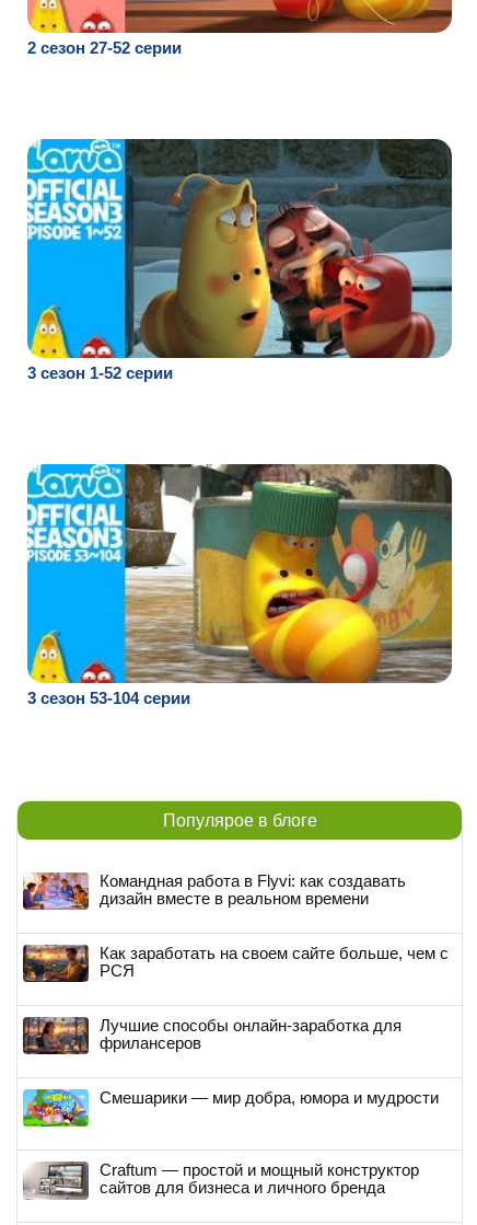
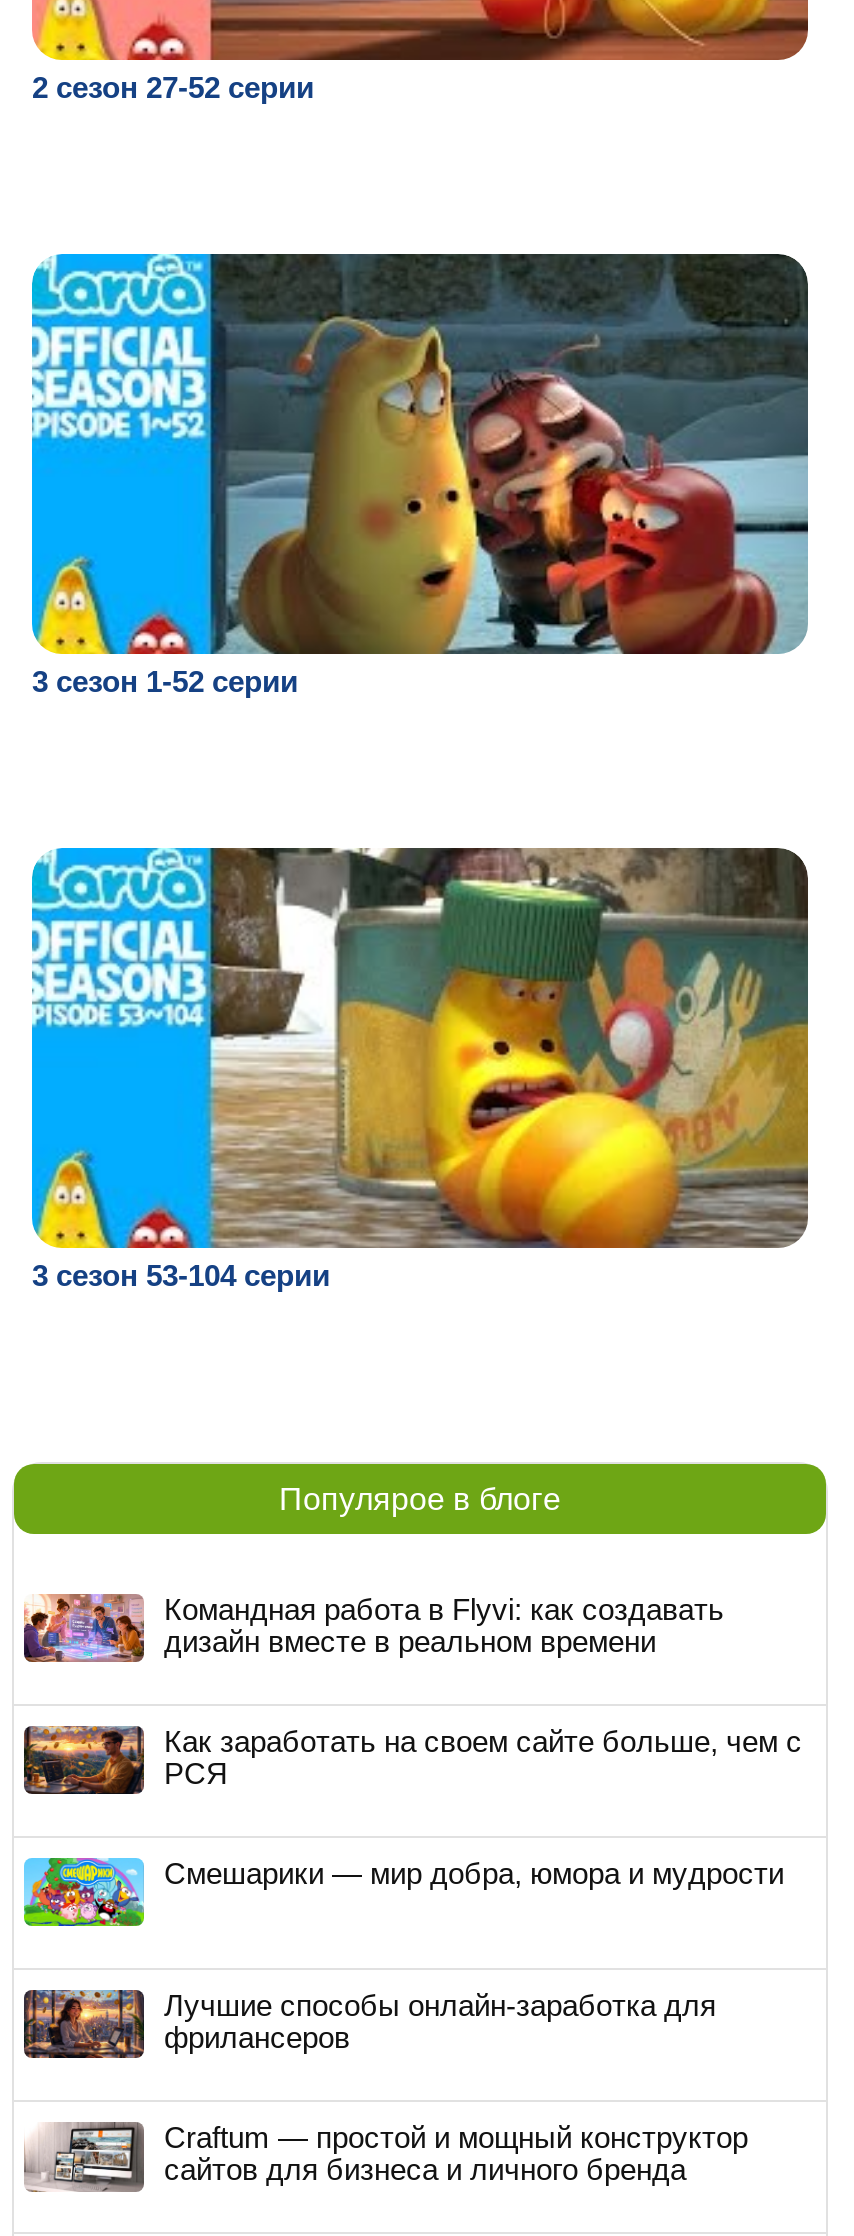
moved [22,1015,402,1056] -> [22,1986,716,2062]: [image] | Лучшие способы онлайн-заработка для | фрилансеров
moved [22,1088,439,1128] -> [22,1856,784,1928]: [image] | Смешарики — мир добра, юмора и мудрости

